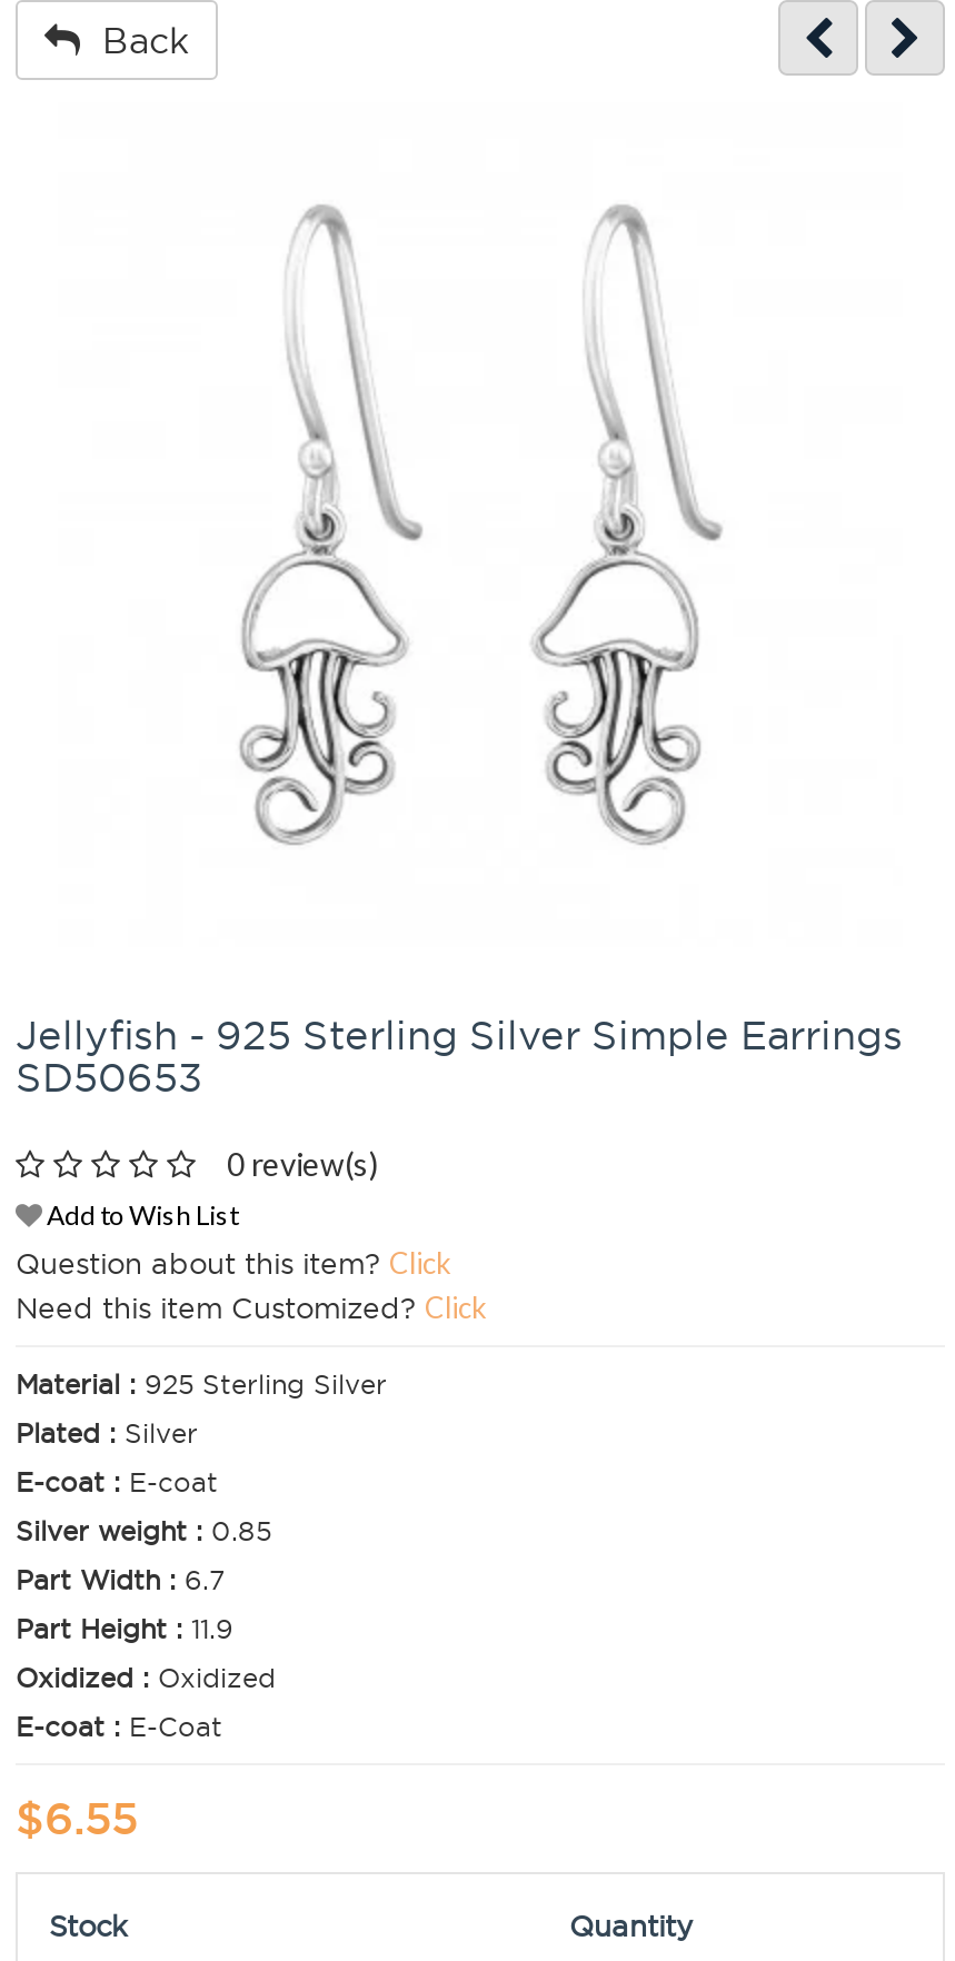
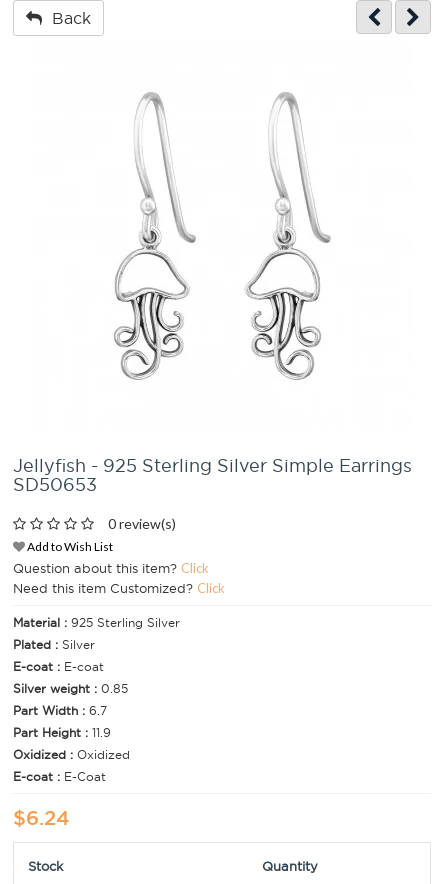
[16,1790,138,1848] $6.55 -> [13,805,70,831] $6.24

